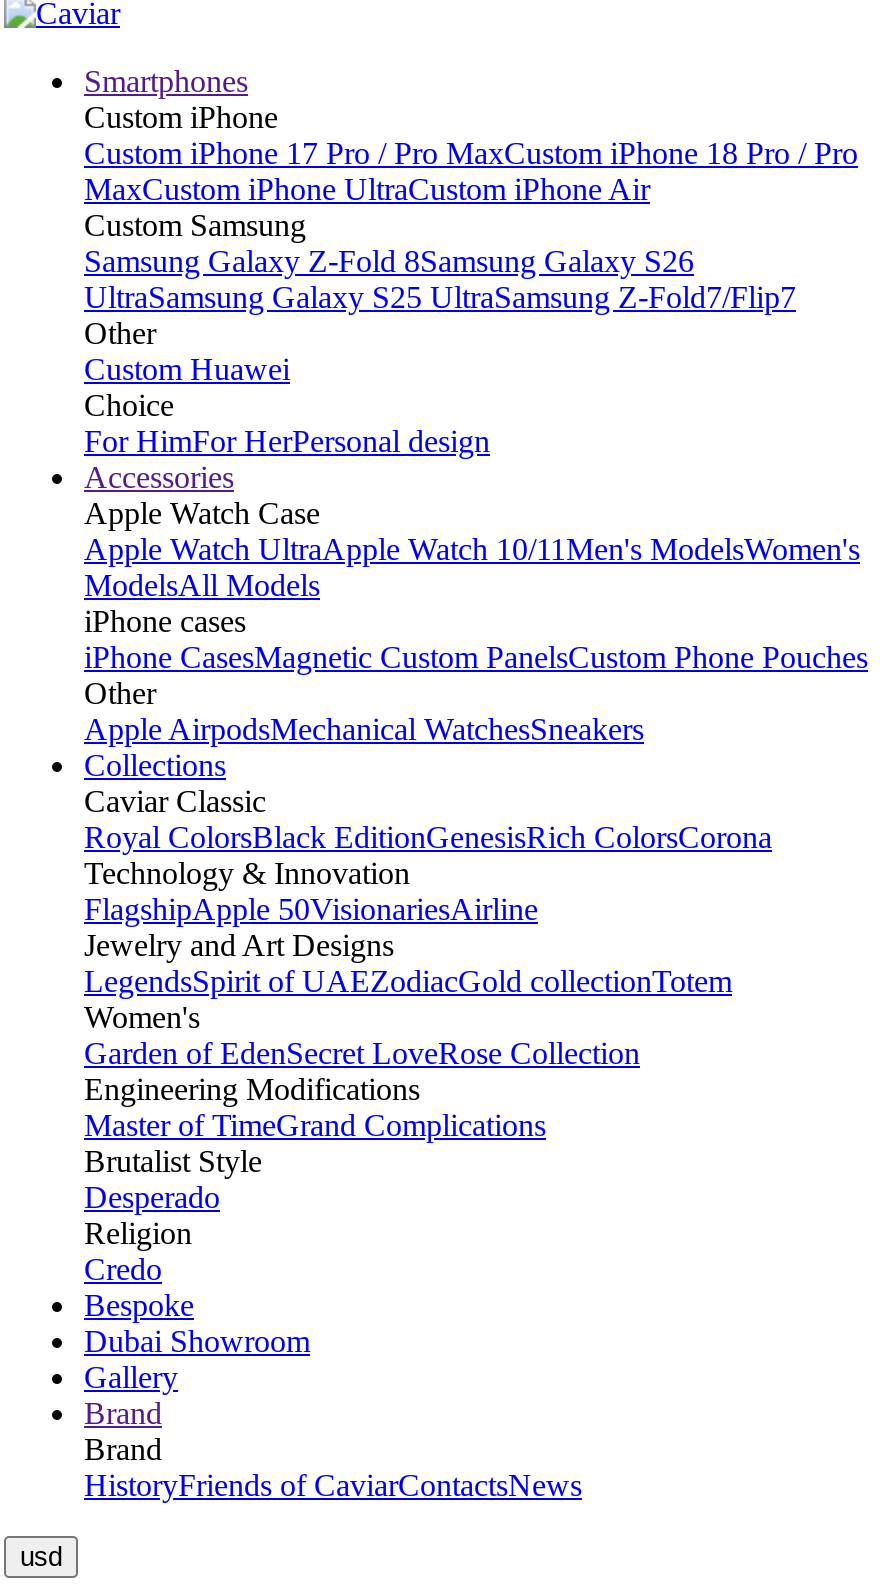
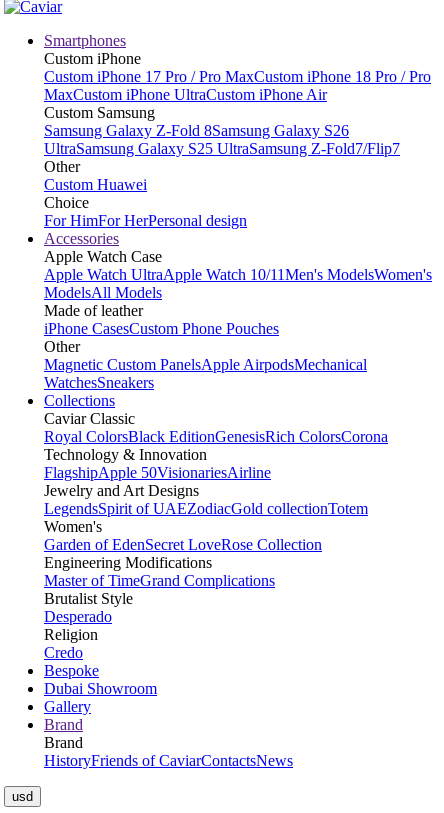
[84,604,868,674] iPhone cases | iPhone CasesMagnetic Custom PanelsCustom Phone Pouches -> [44,302,279,337] Made of leather | iPhone CasesCustom Phone Pouches
[84,712,644,746] Apple AirpodsMechanical WatchesSneakers -> [44,356,367,391] Magnetic Custom PanelsApple AirpodsMechanical | WatchesSneakers

